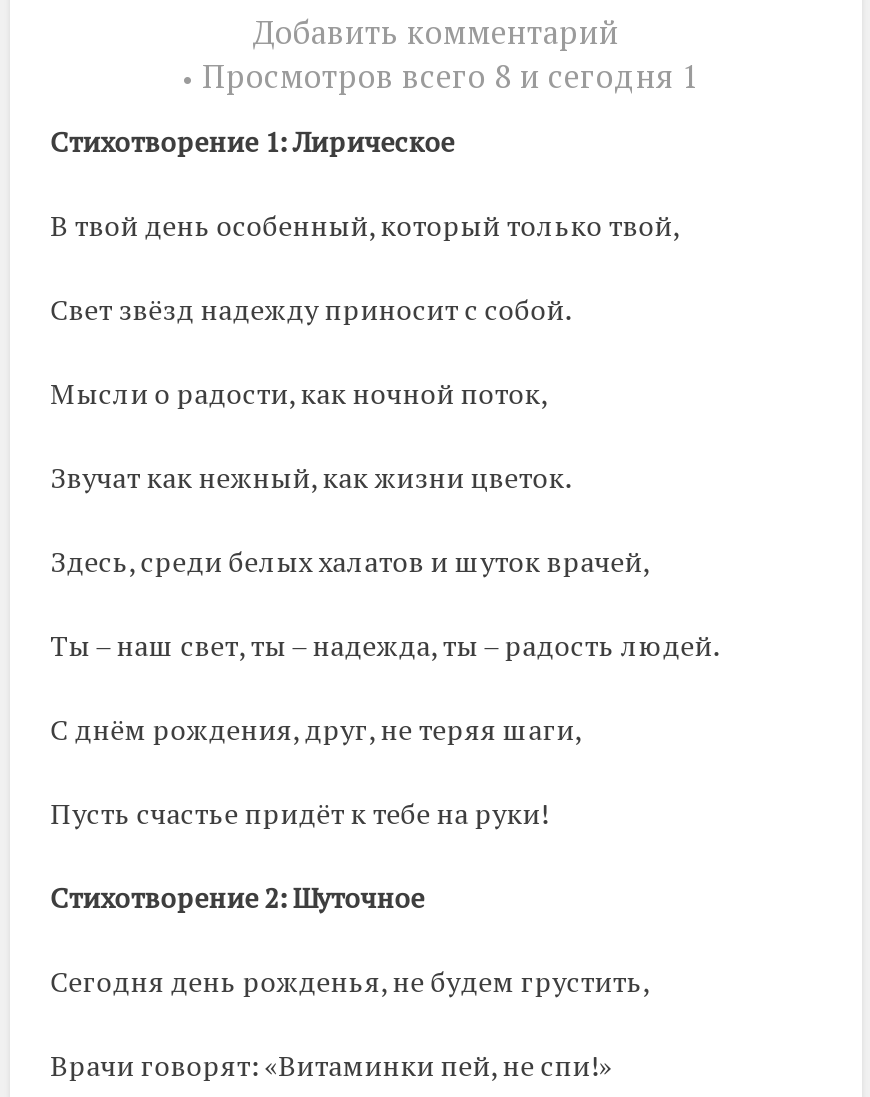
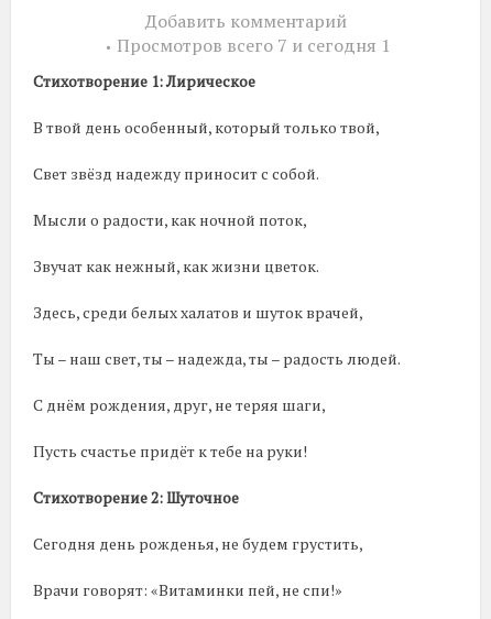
[202,54,700,98] Просмотров всего 8 и сегодня 1 -> [117,33,391,57] Просмотров всего 7 и сегодня 1

